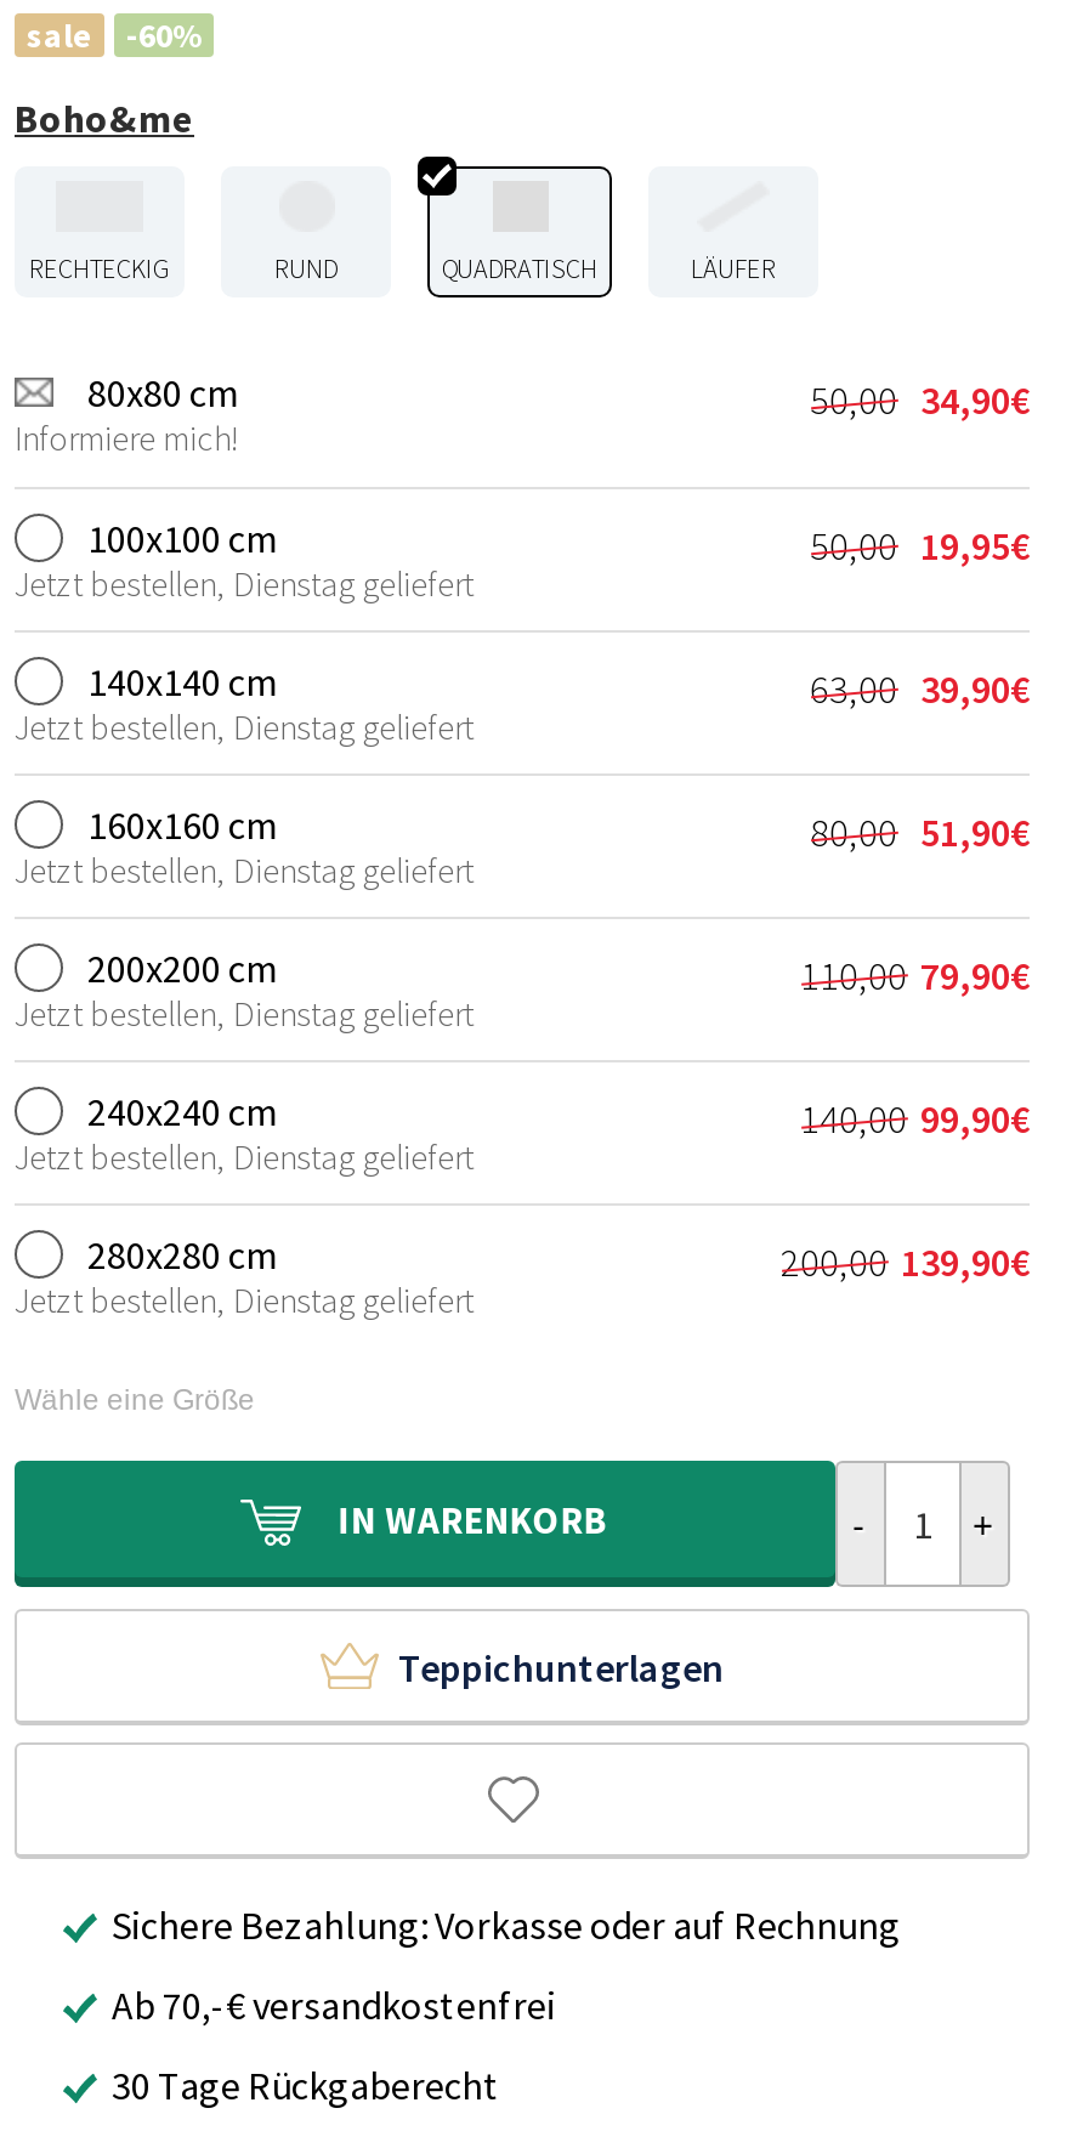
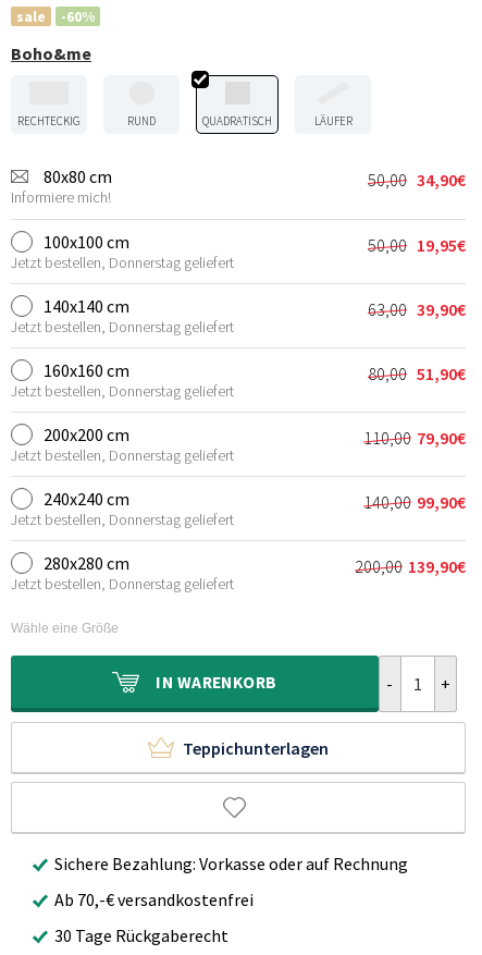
[15,562,474,606] Jetzt bestellen, Dienstag geliefert -> [11,253,234,272] Jetzt bestellen, Donnerstag geliefert
[15,705,474,749] Jetzt bestellen, Dienstag geliefert -> [11,317,234,336] Jetzt bestellen, Donnerstag geliefert
[15,849,474,892] Jetzt bestellen, Dienstag geliefert -> [11,381,234,401] Jetzt bestellen, Donnerstag geliefert
[15,992,474,1036] Jetzt bestellen, Dienstag geliefert -> [11,445,234,465] Jetzt bestellen, Donnerstag geliefert
[15,1135,474,1179] Jetzt bestellen, Dienstag geliefert -> [11,510,234,529] Jetzt bestellen, Donnerstag geliefert
[15,1278,474,1322] Jetzt bestellen, Dienstag geliefert -> [11,574,234,593] Jetzt bestellen, Donnerstag geliefert

